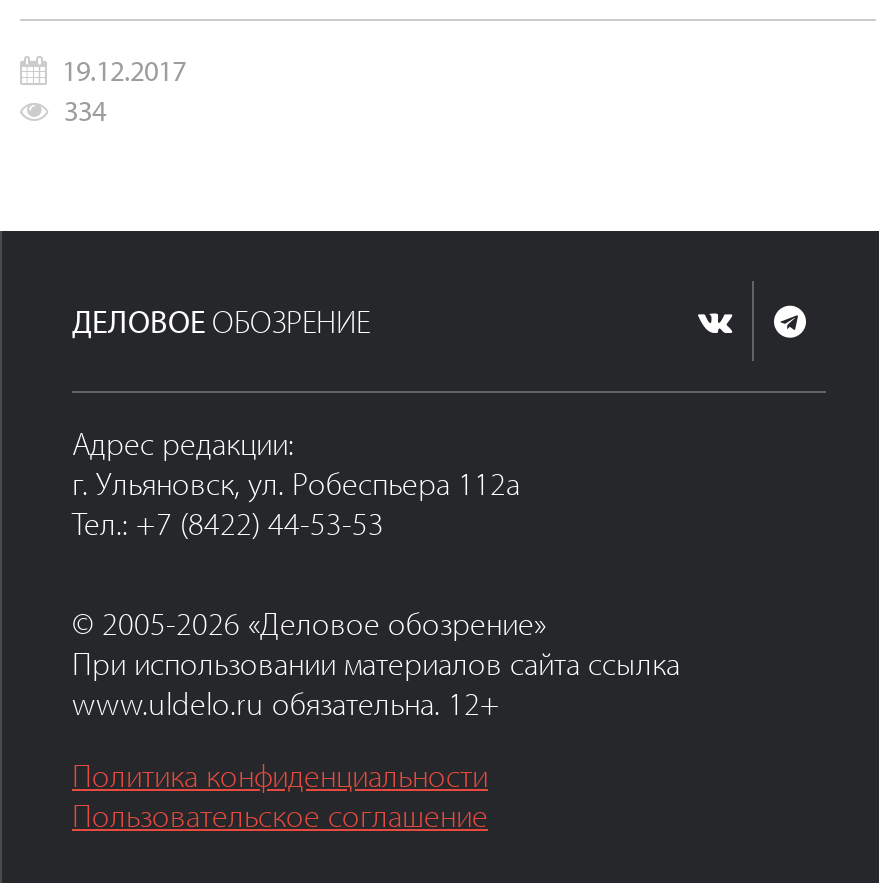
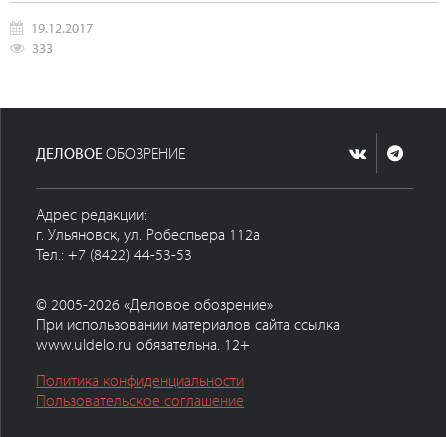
[58,92,106,130] 334 -> [29,38,53,57] 333

